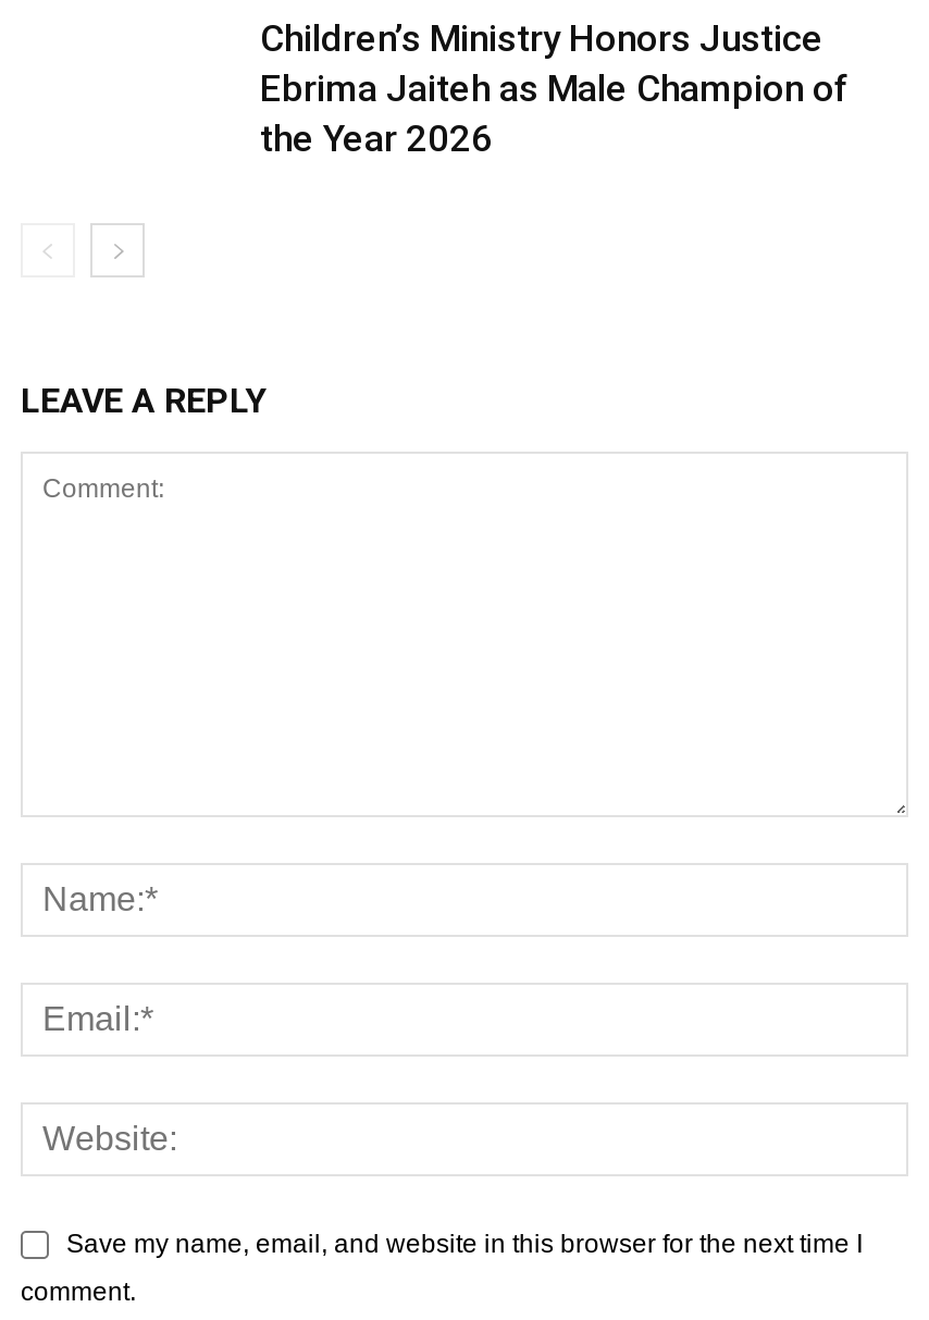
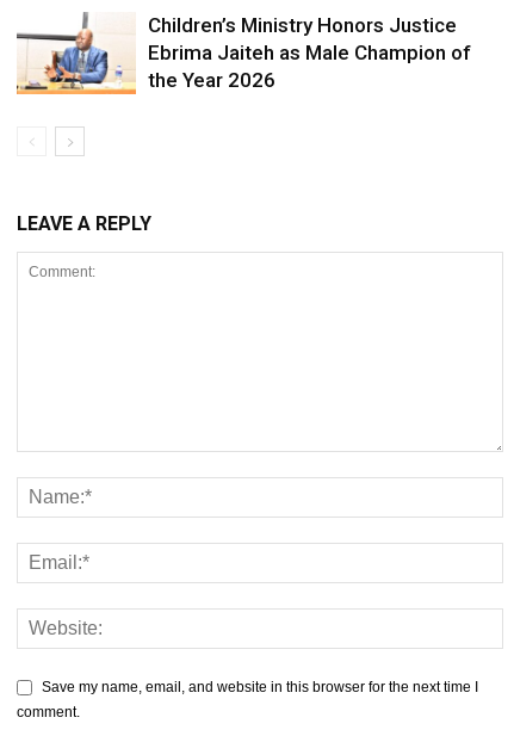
none -> [16,11,137,95] [image]

